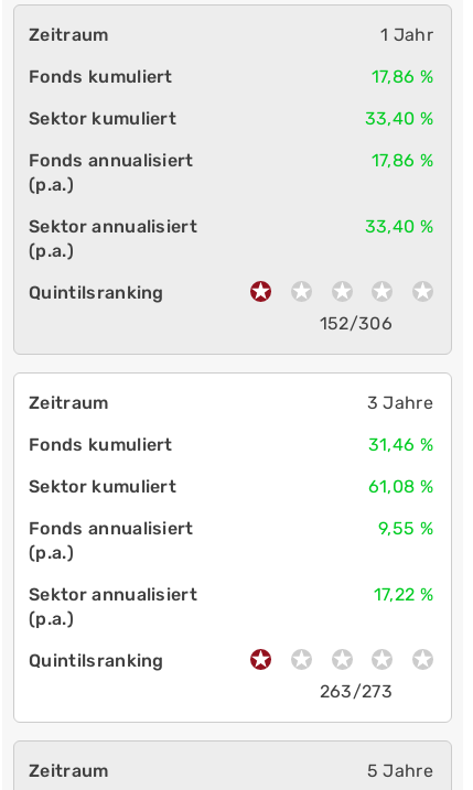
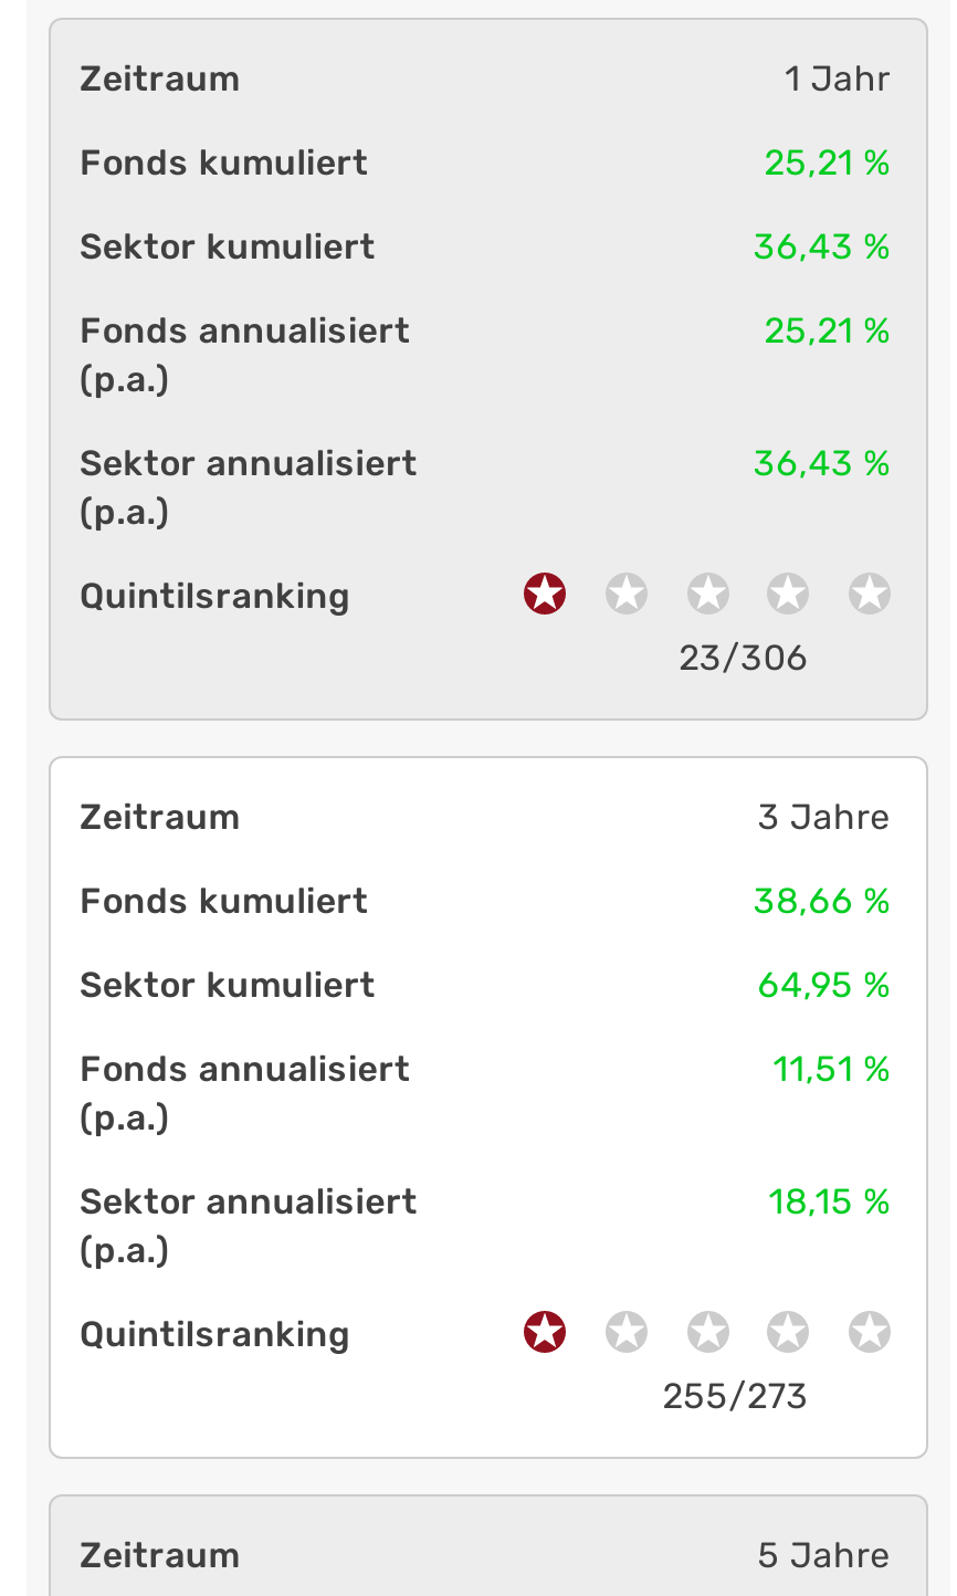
[371,66,433,87] 17,86 % -> [764,141,891,183] 25,21 %
[365,108,433,129] 33,40 % -> [753,225,891,267] 36,43 %
[371,150,433,170] 17,86 % -> [764,309,891,351] 25,21 %
[365,216,433,237] 33,40 % -> [753,441,891,483] 36,43 %
[320,313,393,334] 152/306 -> [679,636,809,678] 23/306
[368,434,433,455] 31,46 % -> [753,879,891,921] 38,66 %
[368,476,433,497] 61,08 % -> [758,963,891,1005] 64,95 %
[378,518,433,538] 9,55 % -> [773,1047,891,1089] 11,51 %
[374,584,433,605] 17,22 % -> [769,1180,891,1222] 18,15 %
[320,681,393,702] 263/273 -> [663,1374,809,1416] 255/273

